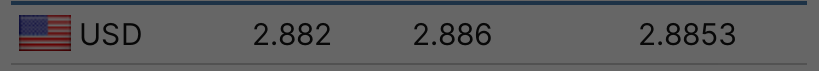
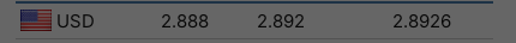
[252,15,332,53] 2.882 -> [160,10,208,32] 2.888
[412,15,492,53] 2.886 -> [256,10,304,32] 2.892
[638,15,738,53] 2.8853 -> [392,10,451,32] 2.8926

